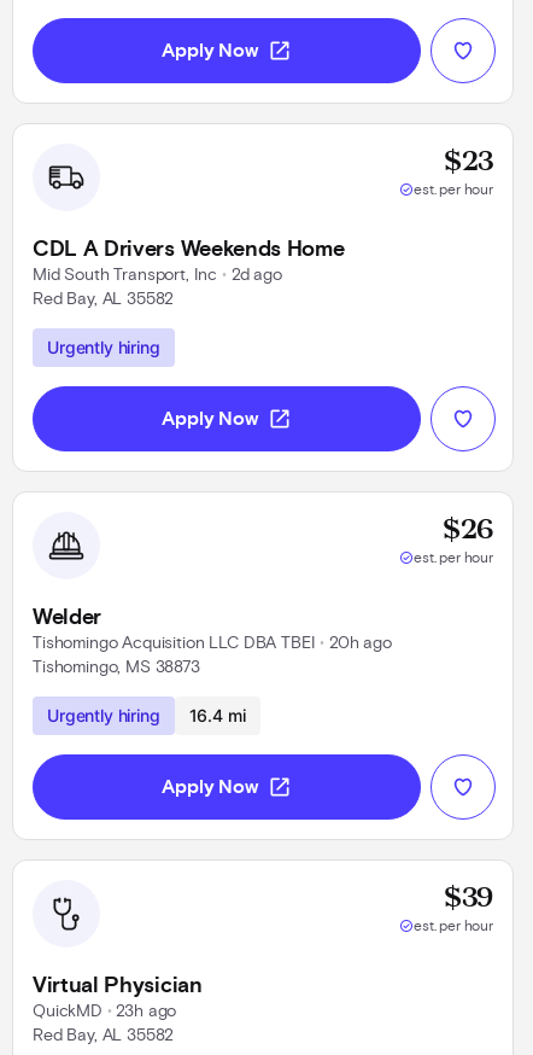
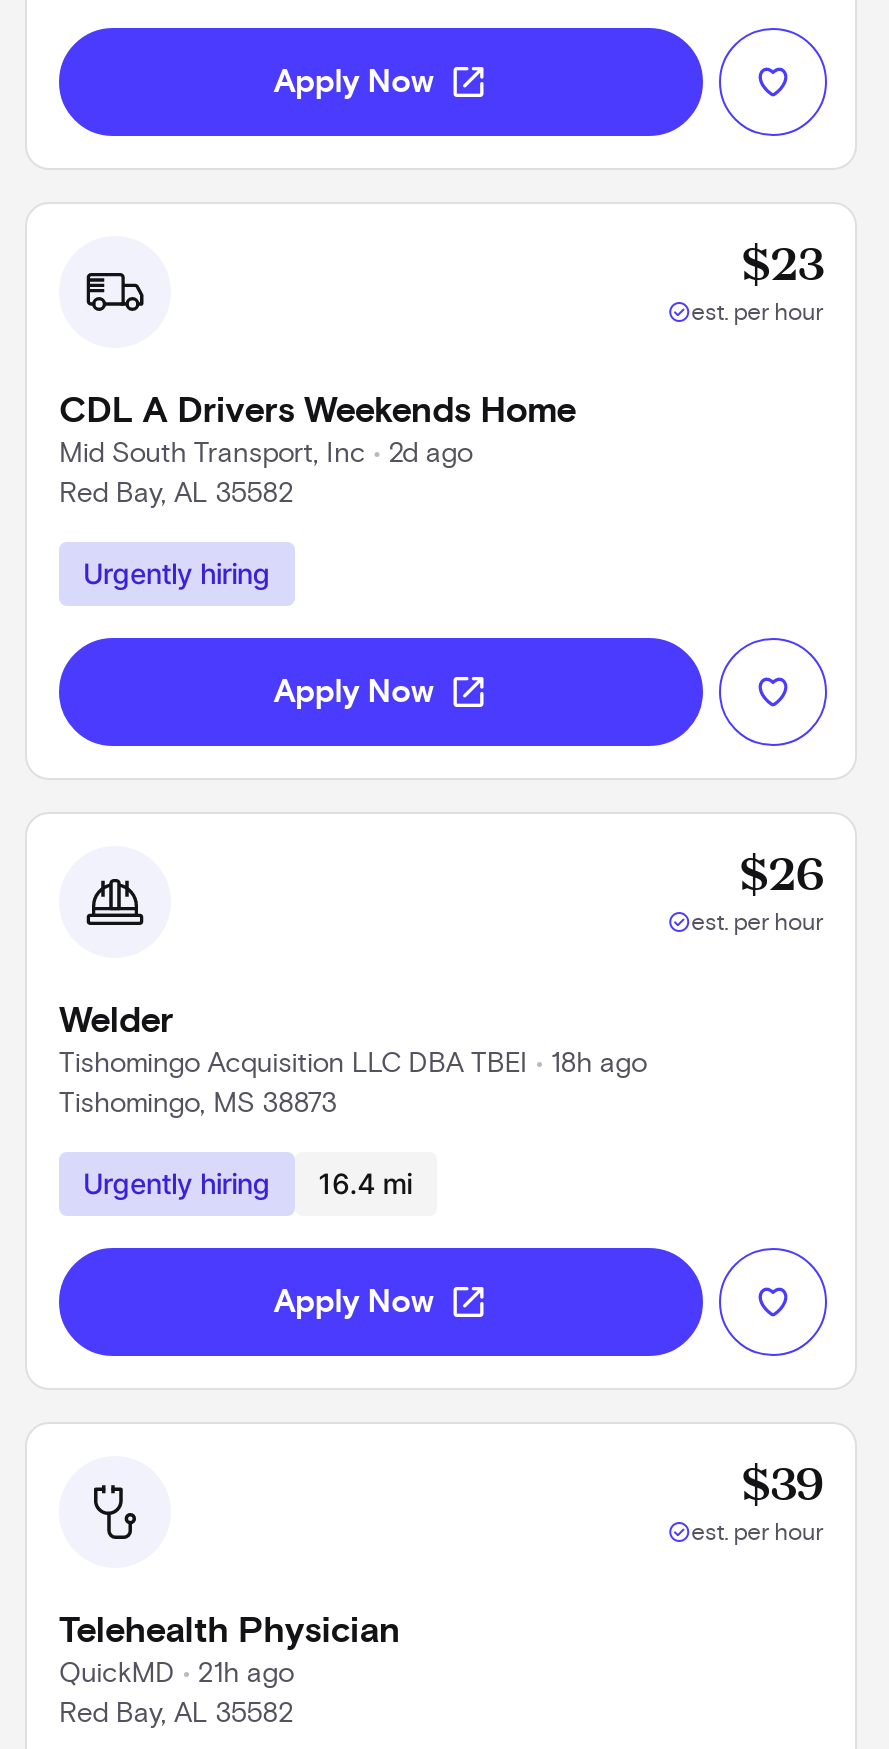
[33,635,392,652] Tishomingo Acquisition LLC DBA TBEI • 20h ago -> [59,1050,647,1078] Tishomingo Acquisition LLC DBA TBEI • 18h ago
[33,975,202,997] Virtual Physician -> [59,1614,400,1650] Telehealth Physician
[33,1003,176,1020] QuickMD • 23h ago -> [59,1660,294,1688] QuickMD • 21h ago

